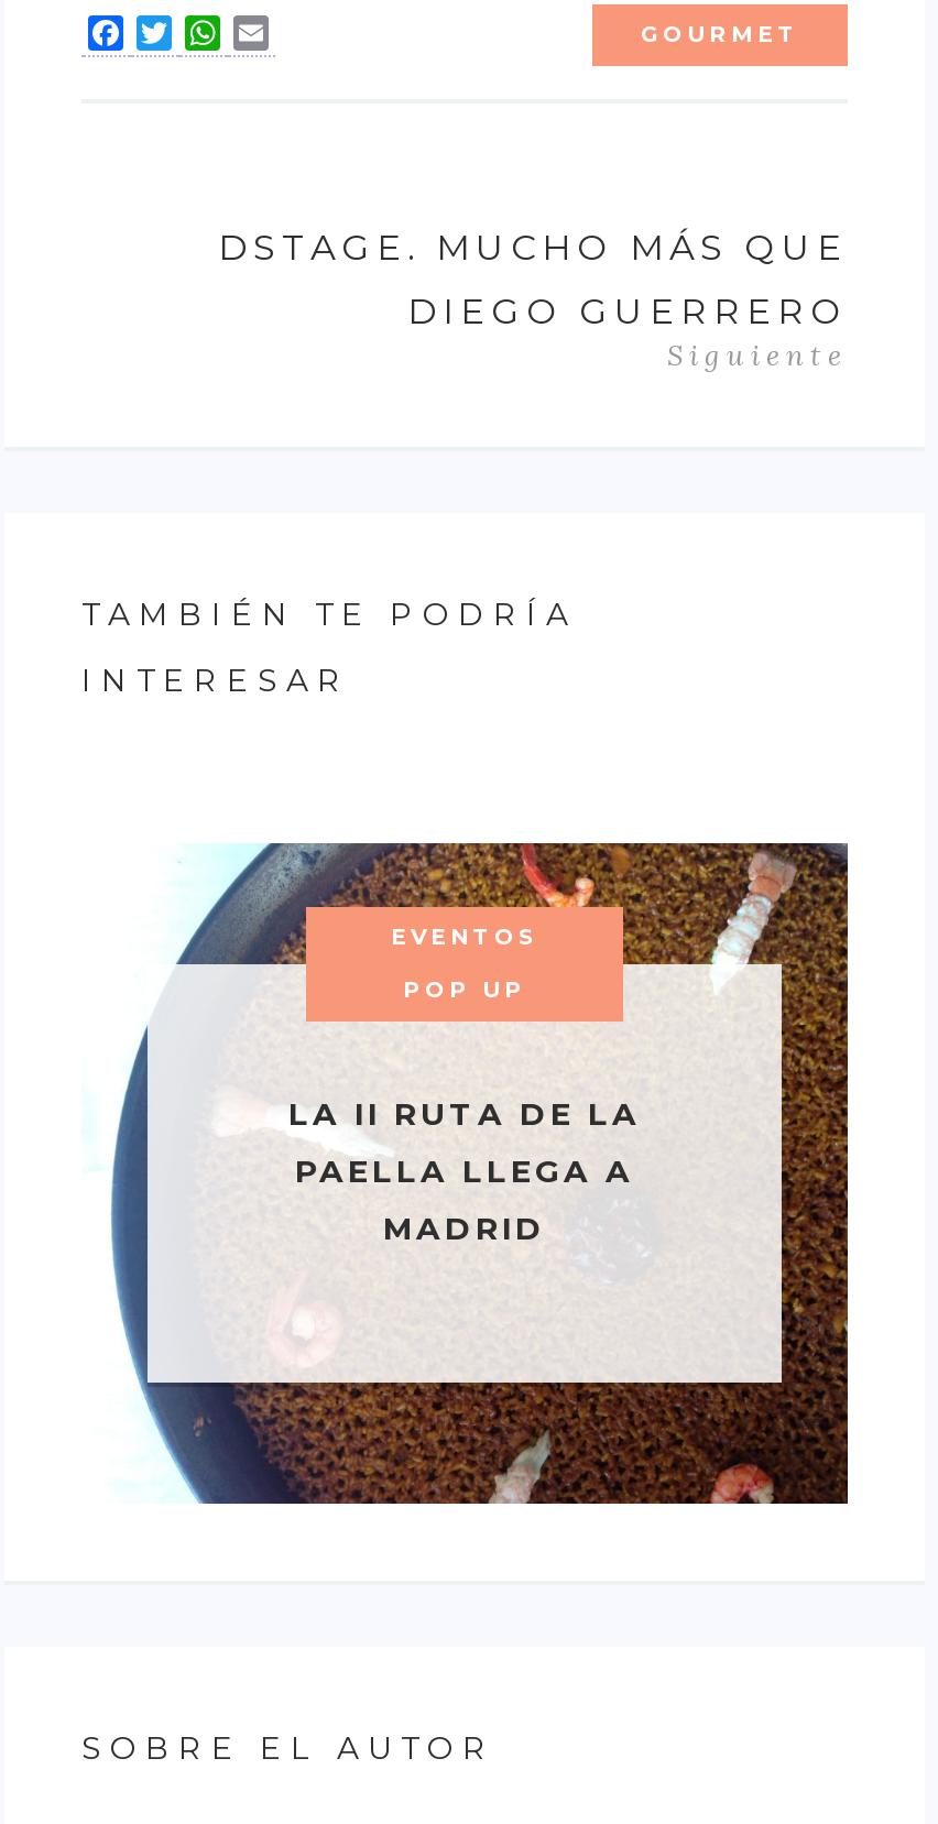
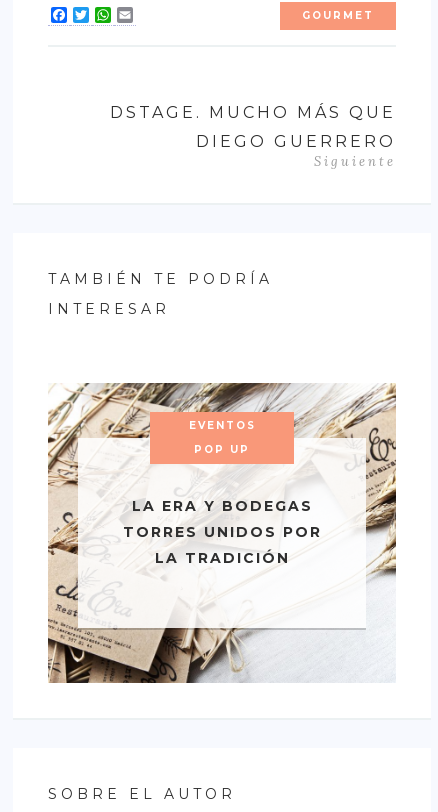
[81,841,850,1506] [image] | LA II RUTA DE LA | PAELLA LLEGA A | MADRID -> [47,382,397,684] [image] | LA ERA Y BODEGAS | TORRES UNIDOS POR | LA TRADICIÓN

